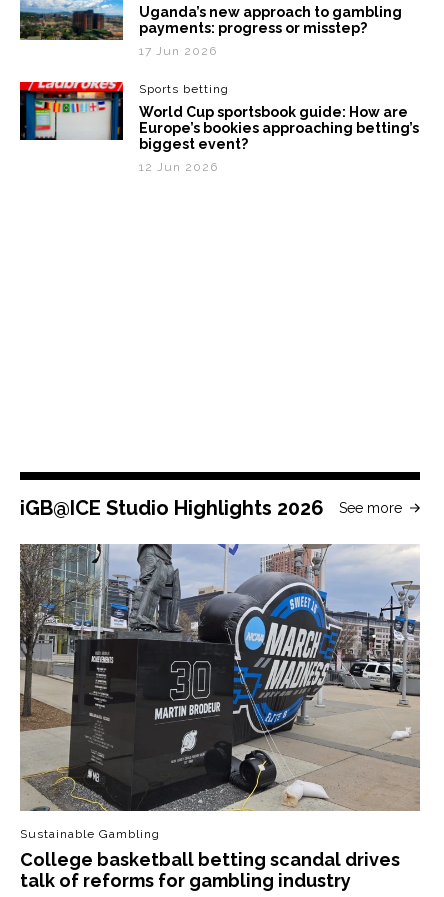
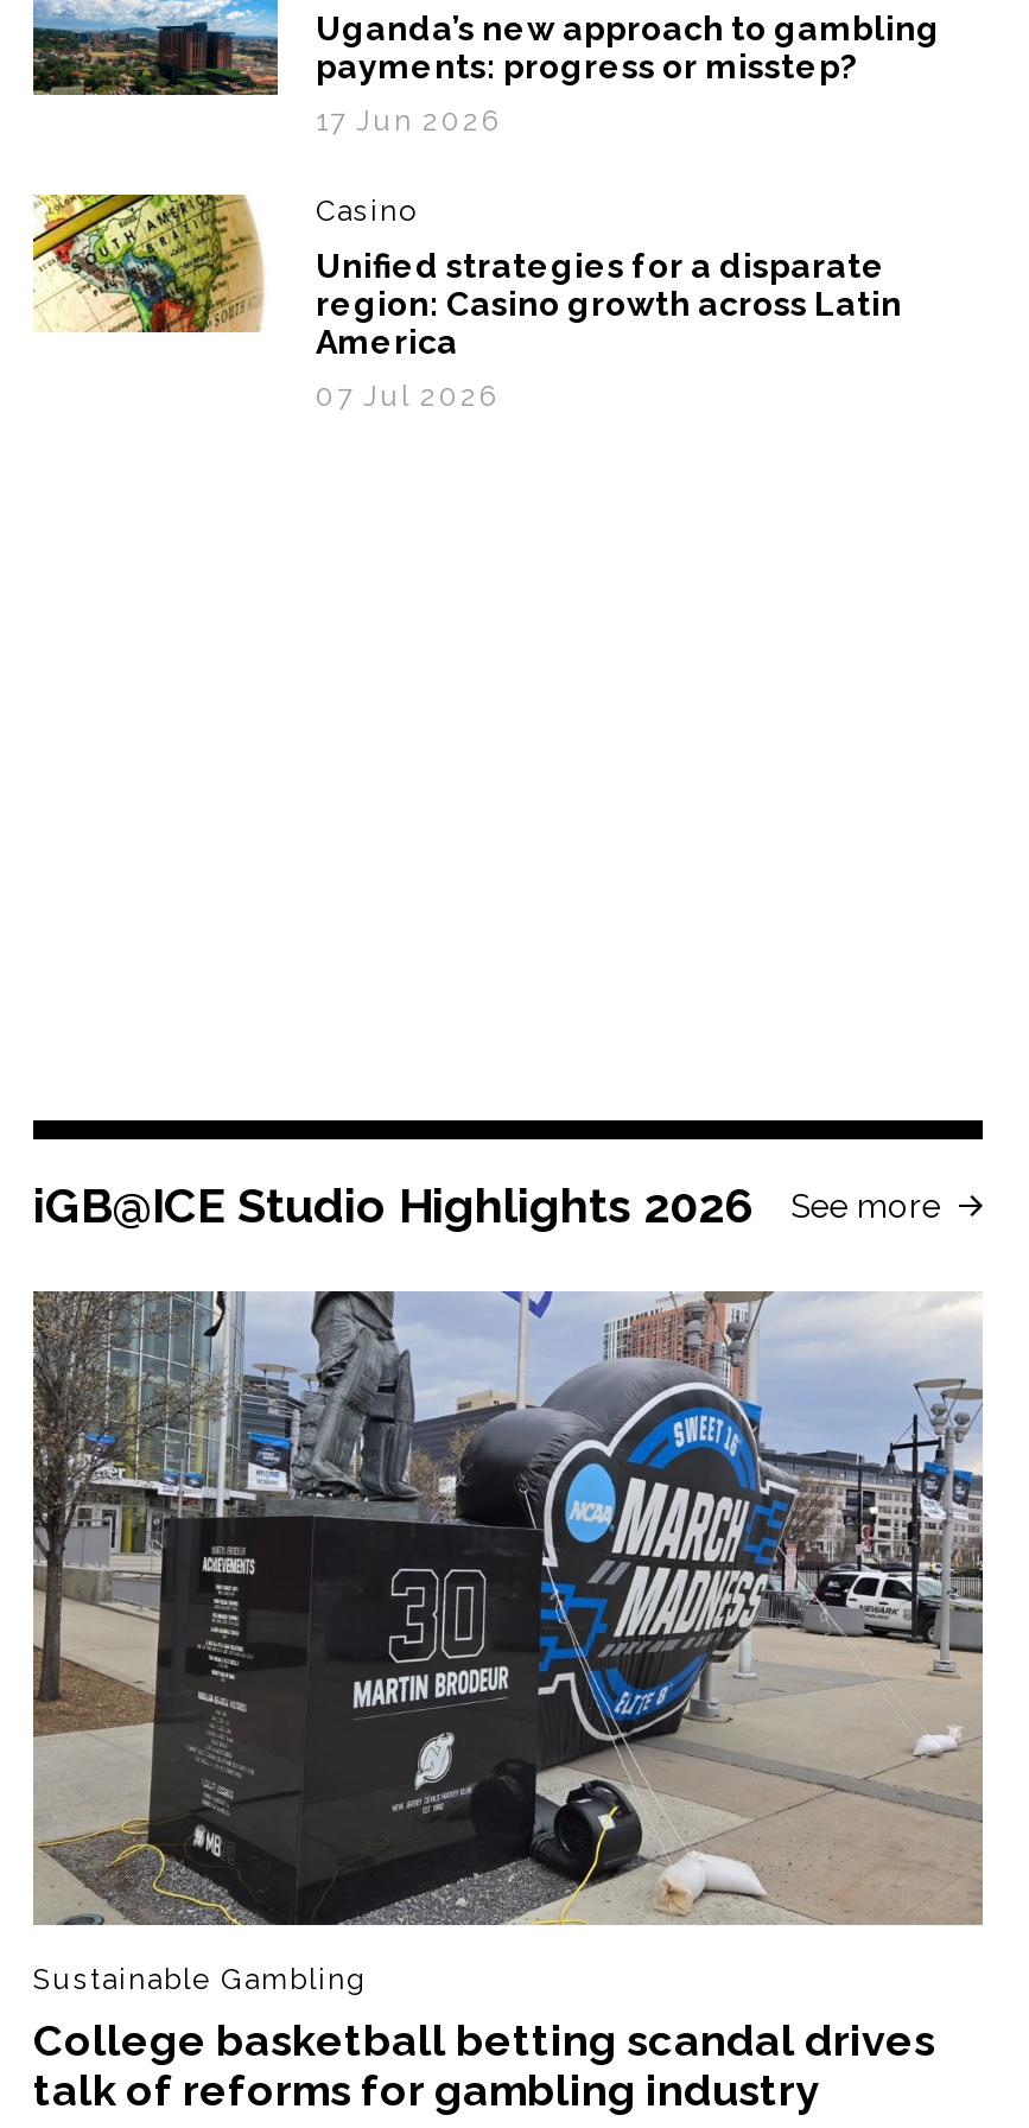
[19,81,229,141] [image] | Sports betting -> [31,192,415,335] [image] | Casino
[139,104,419,152] World Cup sportsbook guide: How are | Europe’s bookies approaching betting’s | biggest event? -> [316,248,902,362] Unified strategies for a disparate | region: Casino growth across Latin | America
[139,160,218,174] 12 Jun 2026 -> [316,381,498,414] 07 Jul 2026

